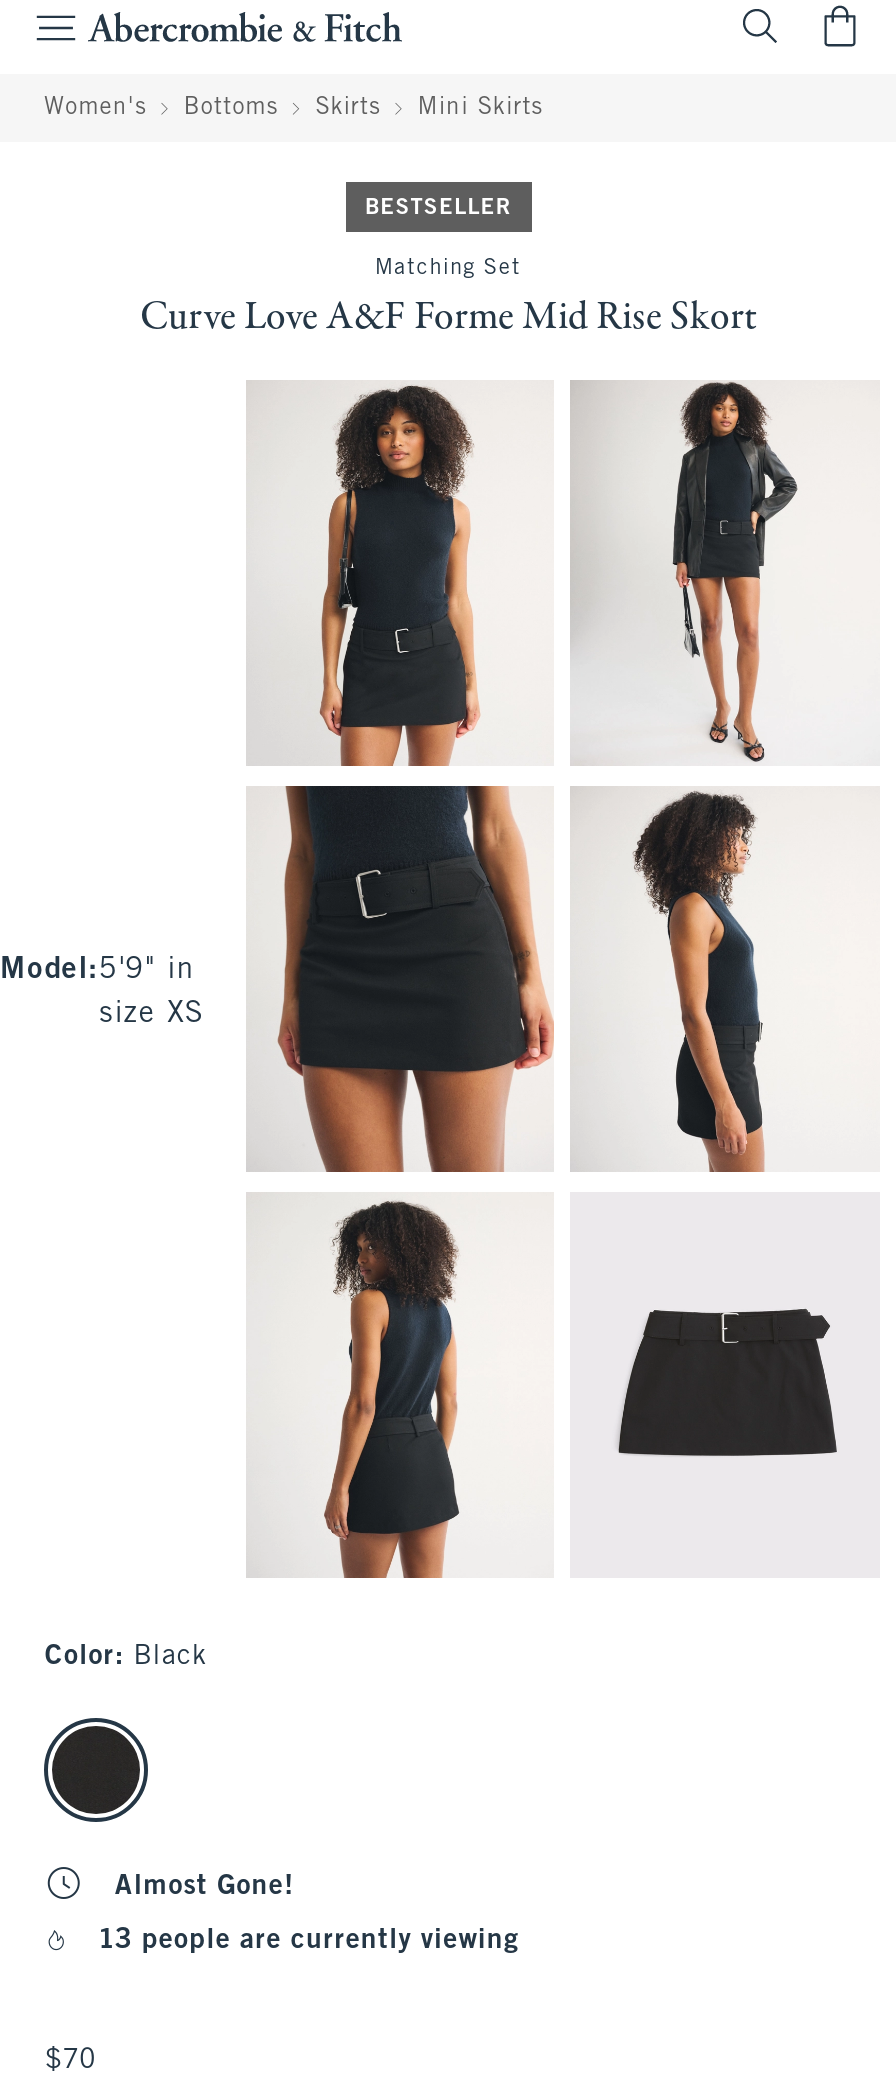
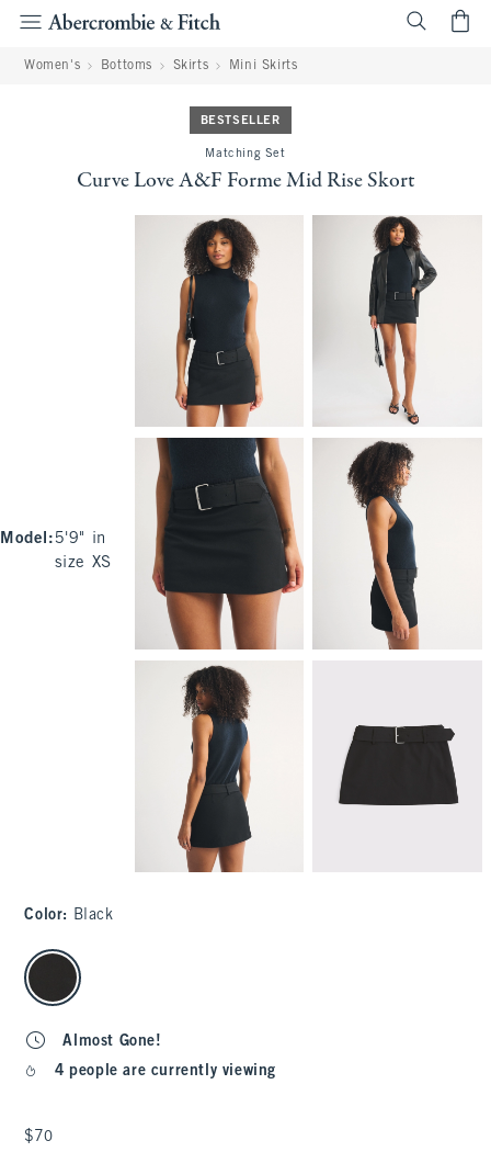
[100,1929,519,1955] 13 people are currently viewing -> [55,1065,276,1079] 4 people are currently viewing

